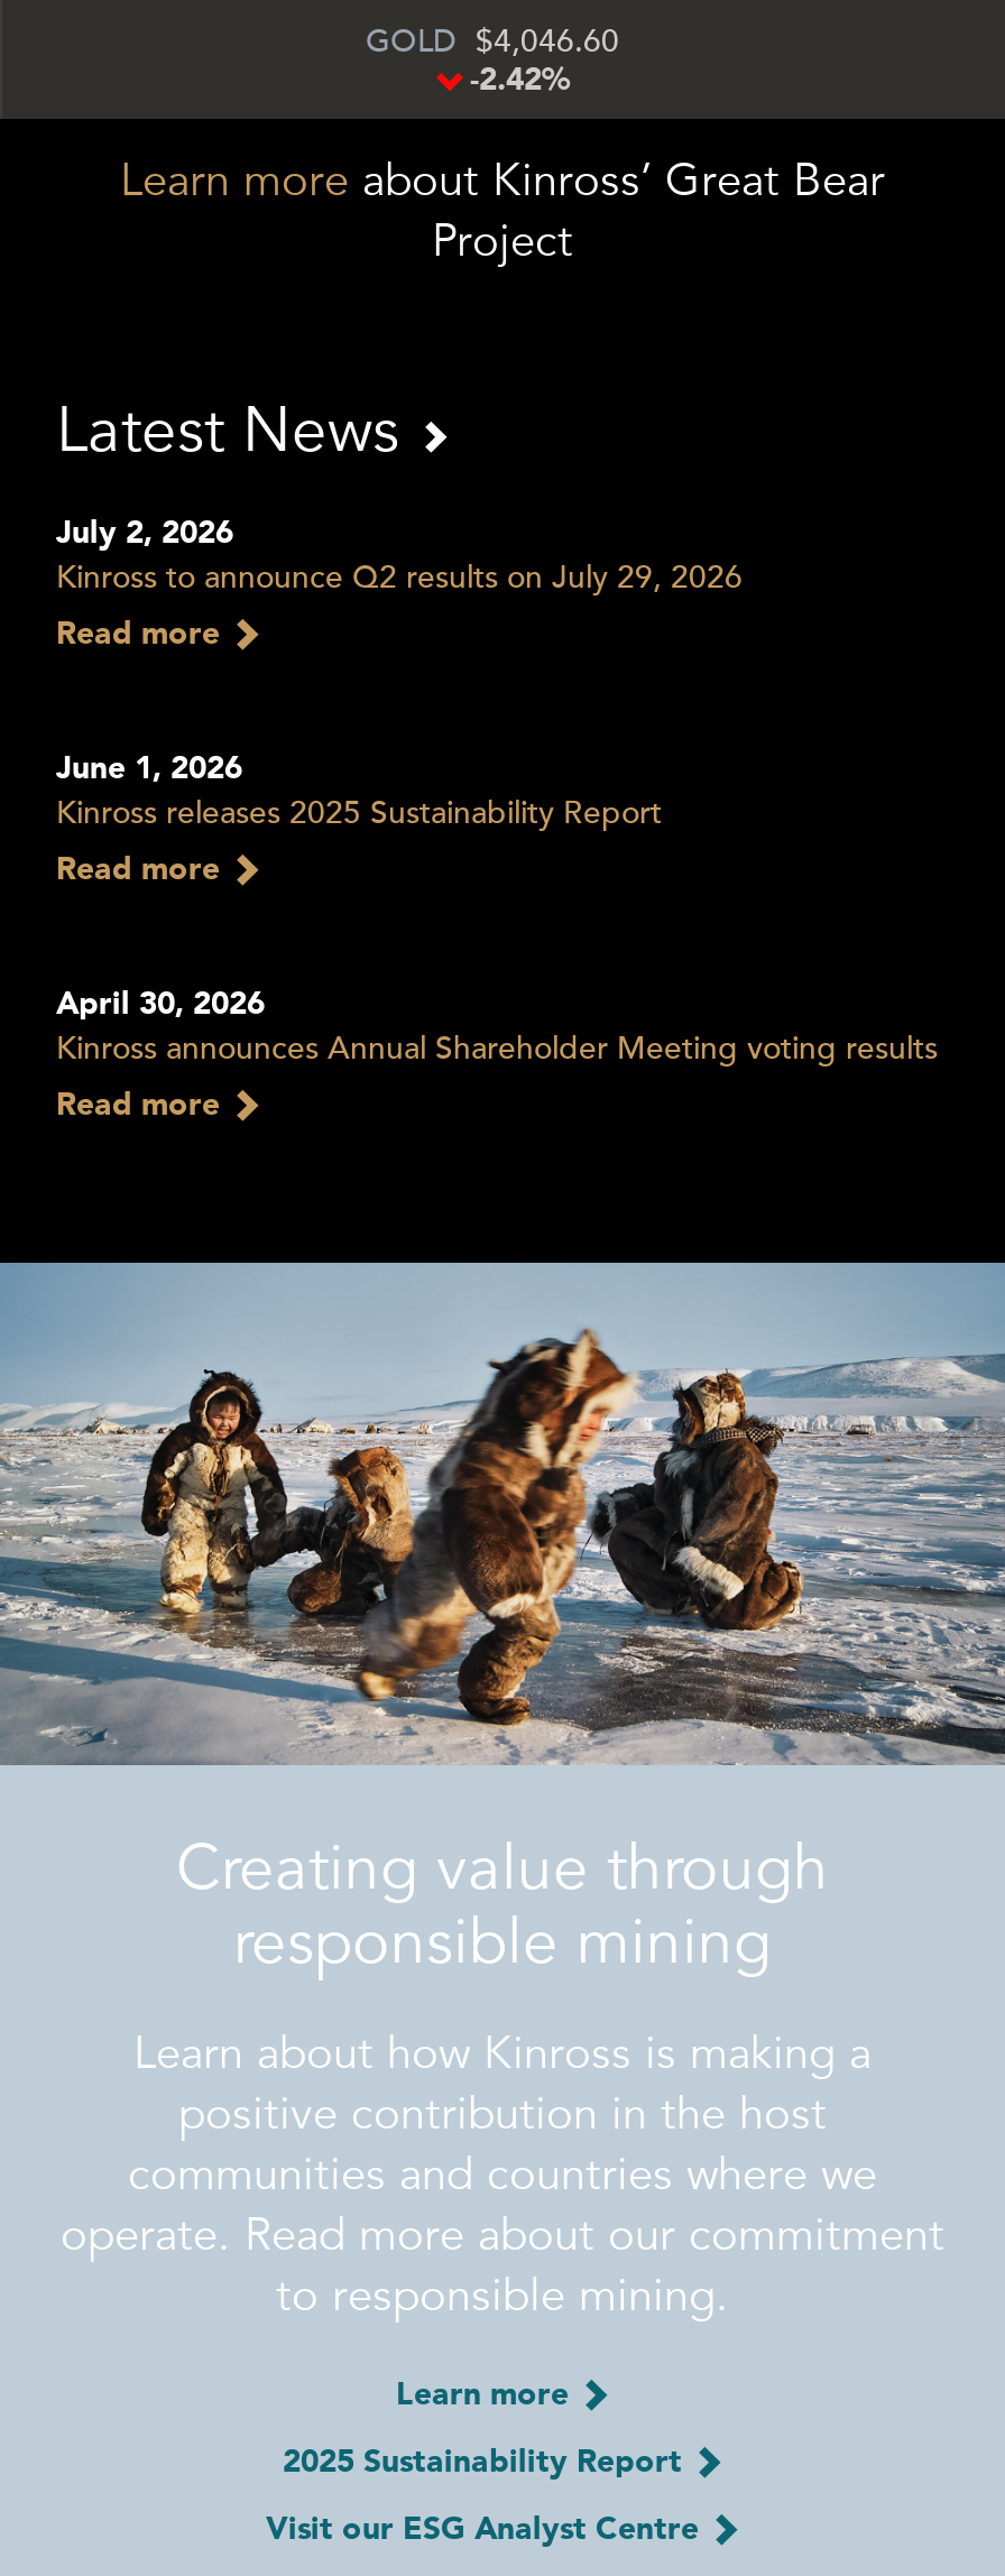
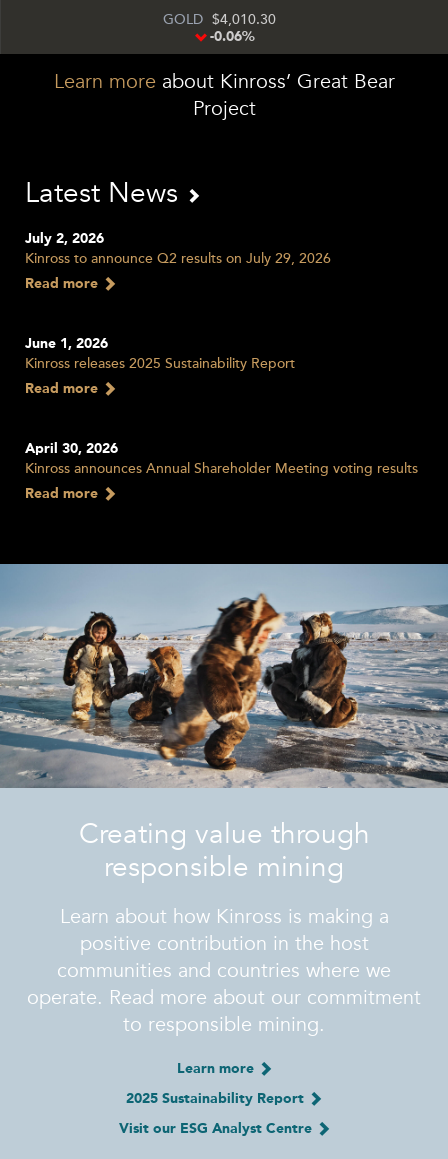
[366,22,619,61] GOLD 4,046.60 -> [163,11,276,28] GOLD 4,010.30
[470,65,571,96] -2.42% -> [209,30,254,44] -0.06%

